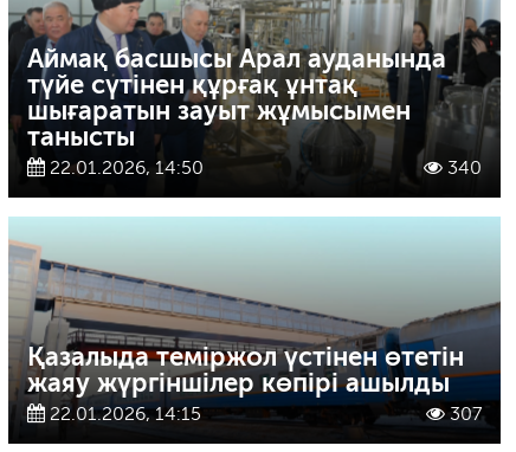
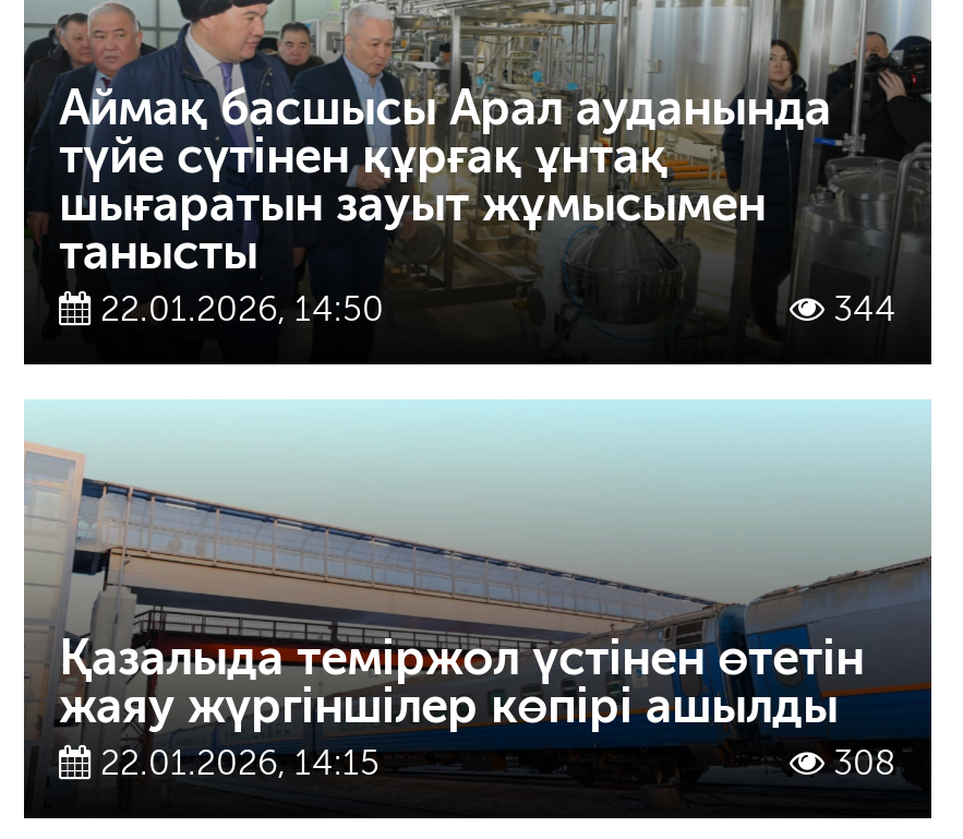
[443,156,482,179] 340 -> [824,288,896,330] 344
[445,402,482,425] 307 -> [824,742,896,784] 308

